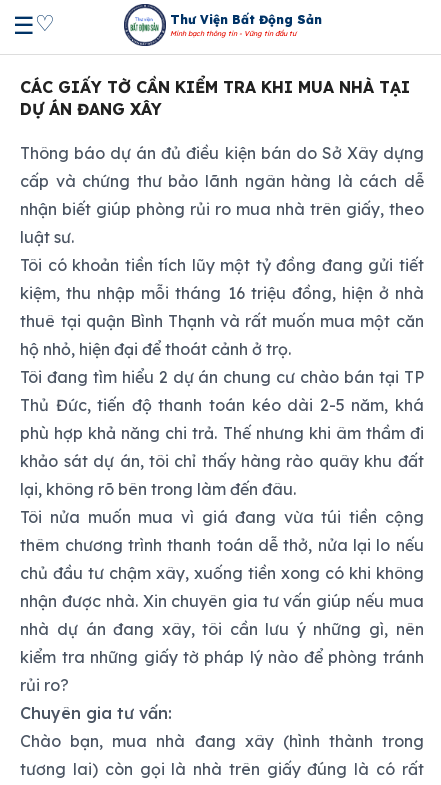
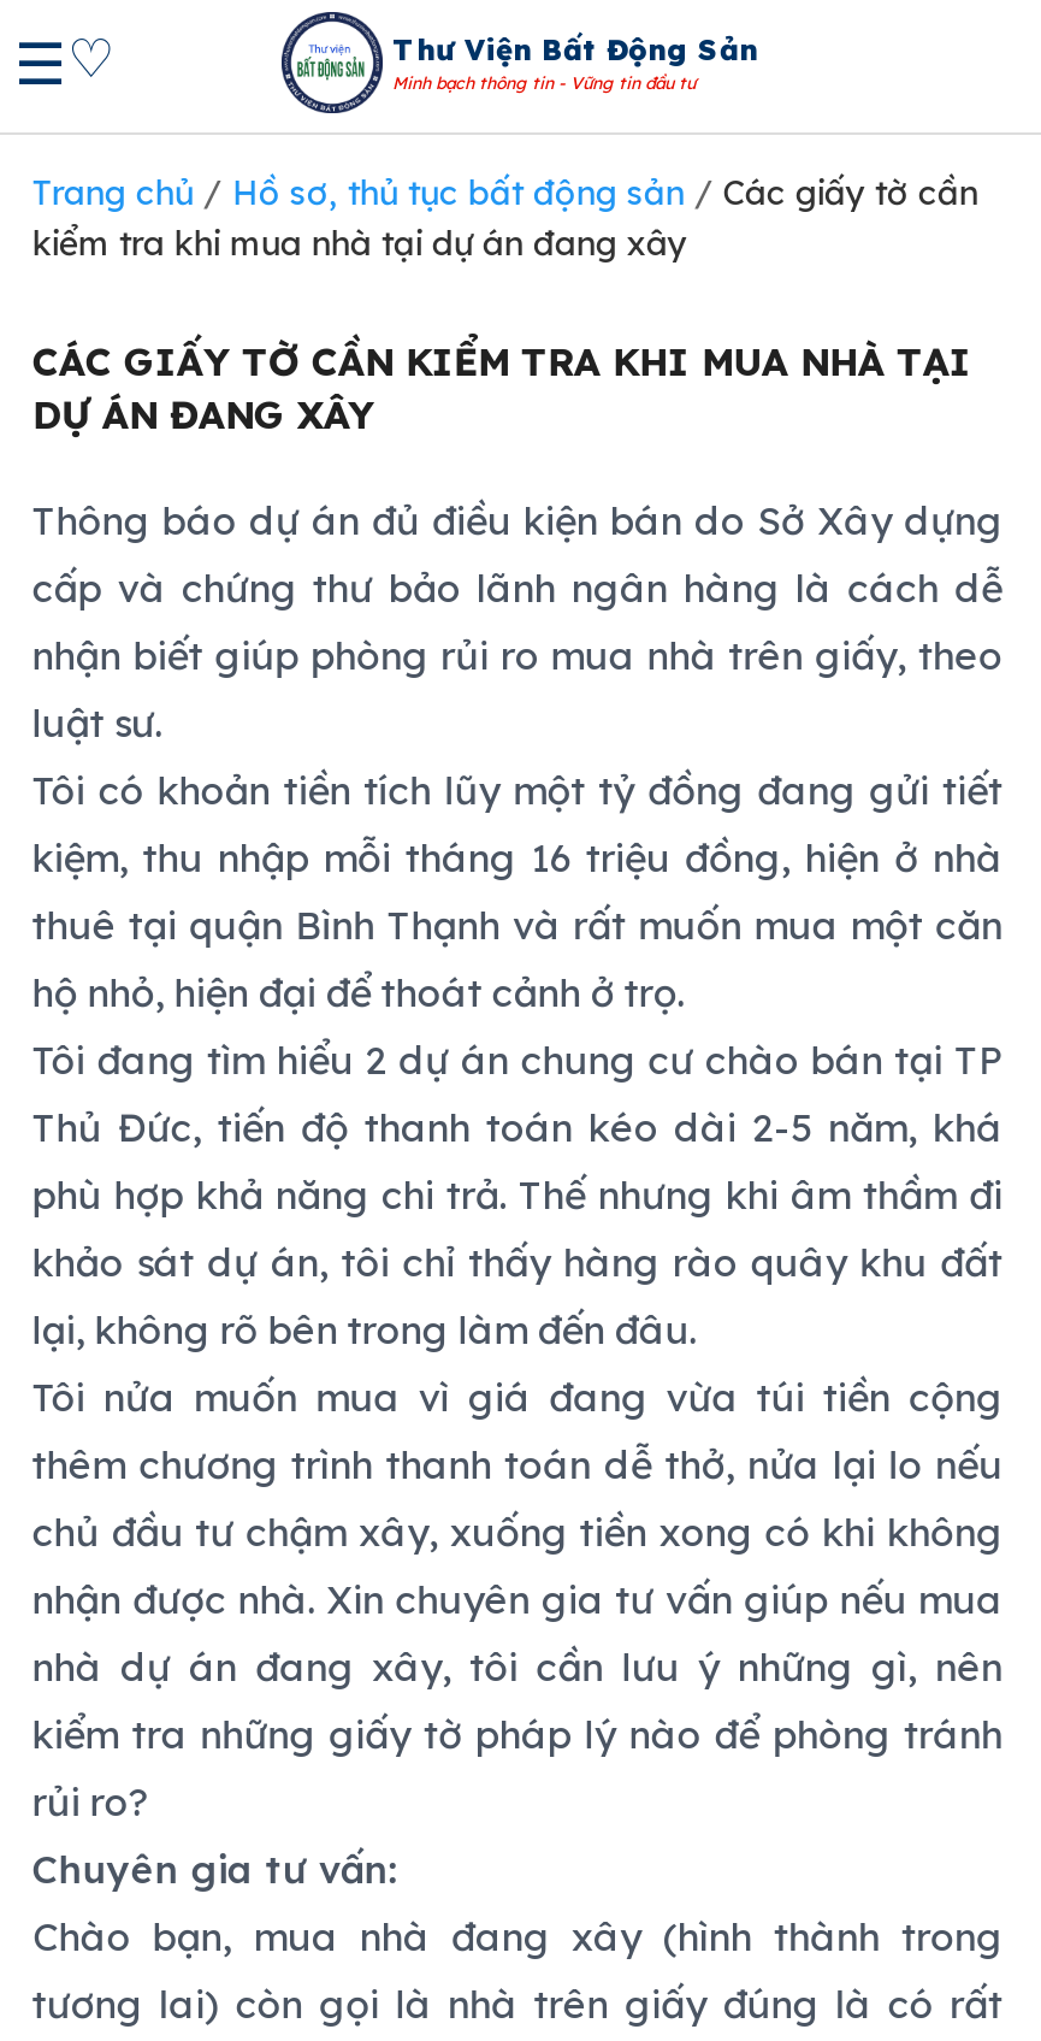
none -> [32,171,978,265] Trang chủ / Hồ sơ, thủ tục bất động sản / Các giấy tờ cần | kiểm tra khi mua nhà tại dự án đang xây

